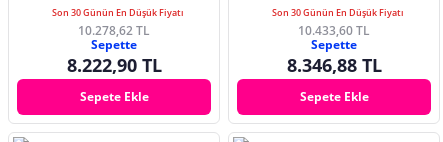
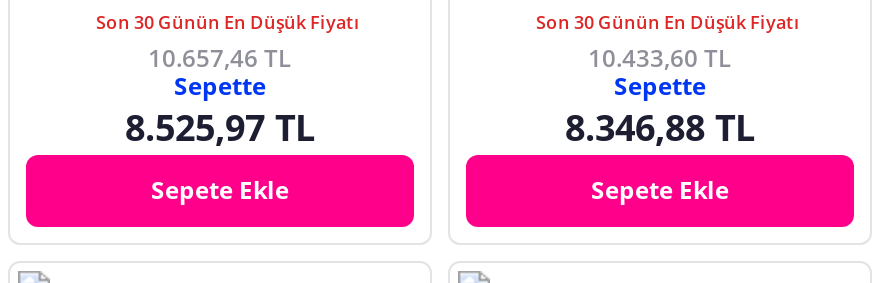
[78,22,150,39] 10.278,62 TL -> [148,42,292,76] 10.657,46 TL
[66,53,161,77] 8.222,90 TL -> [125,104,315,152] 8.525,97 TL

